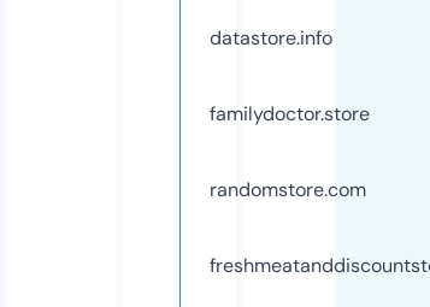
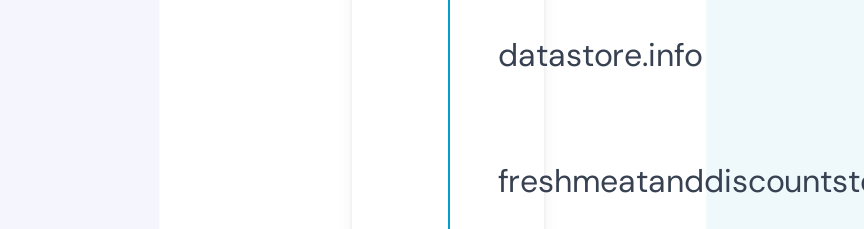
[210,101,370,202] familydoctor.store | randomstore.com -> none

